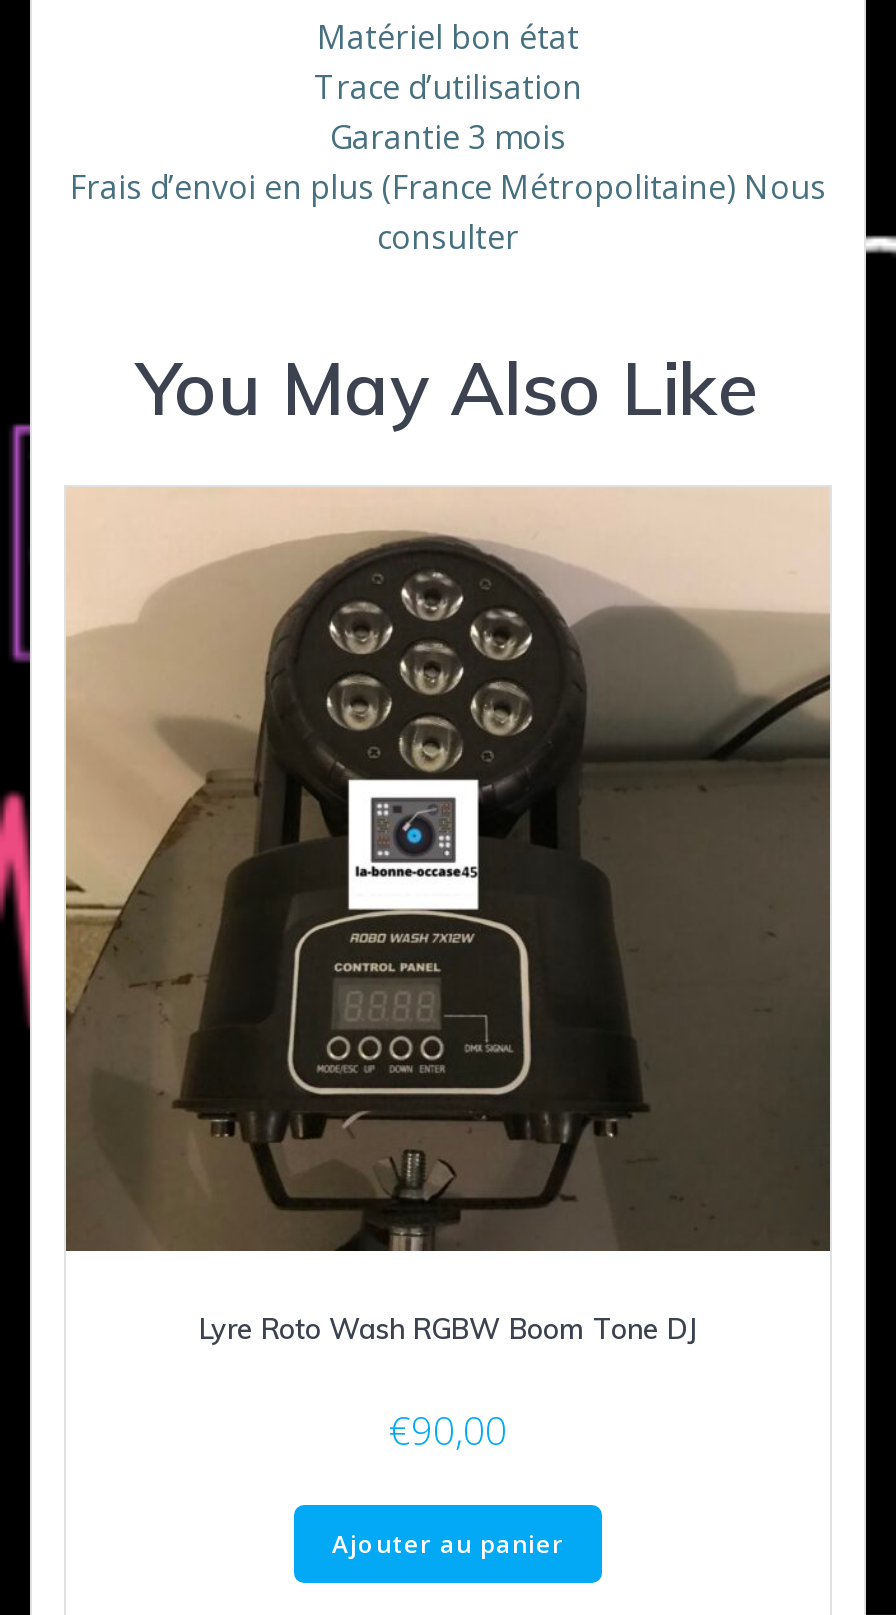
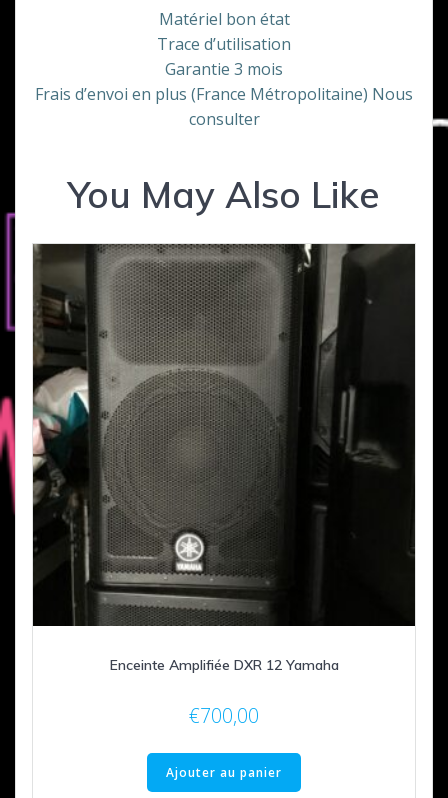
[64,487,832,1348] [image] | Lyre Roto Wash RGBW Boom Tone DJ -> [32,243,416,674] [image] | Enceinte Amplifiée DXR 12 Yamaha
[389,1403,507,1457] €90,00 -> [189,702,259,729] €700,00

